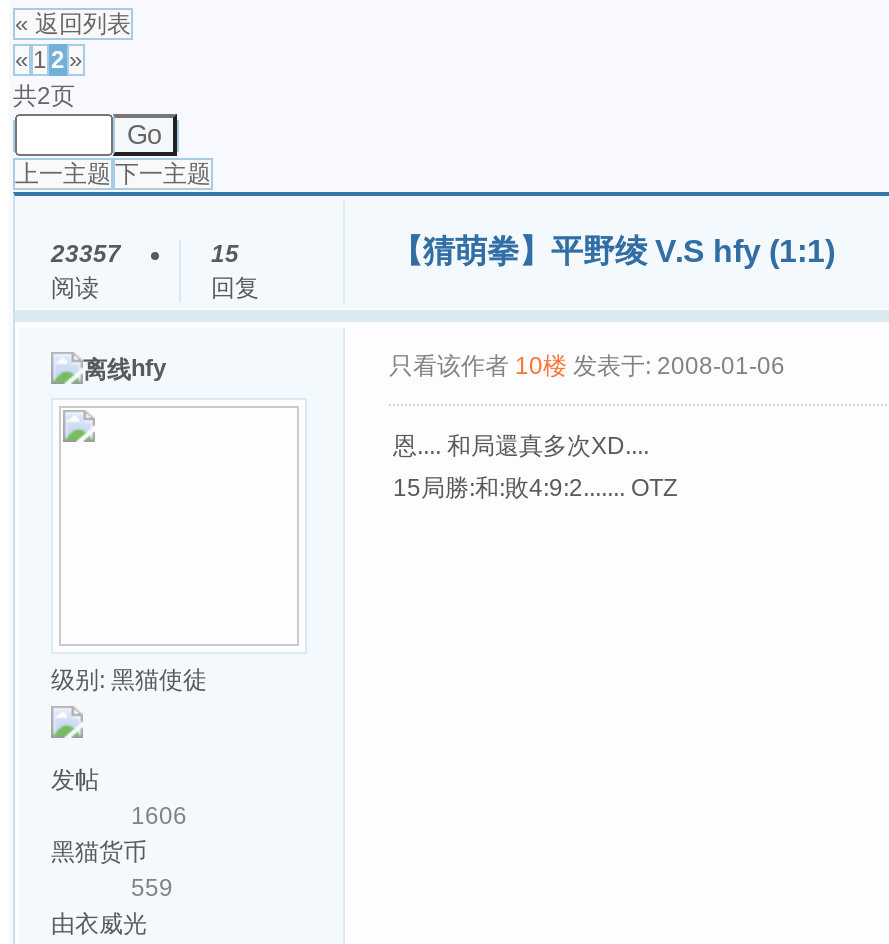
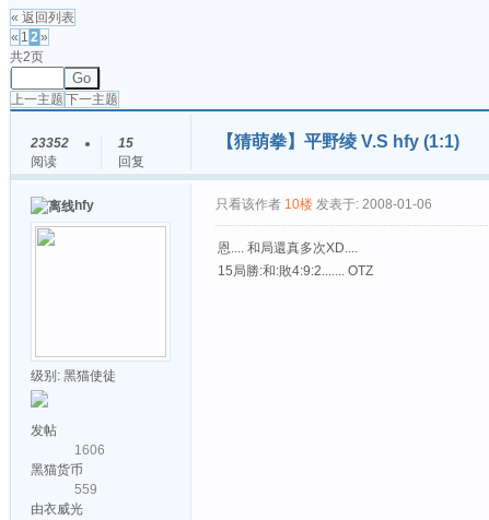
[51,240,121,268] 23357 -> [31,135,69,151] 23352

